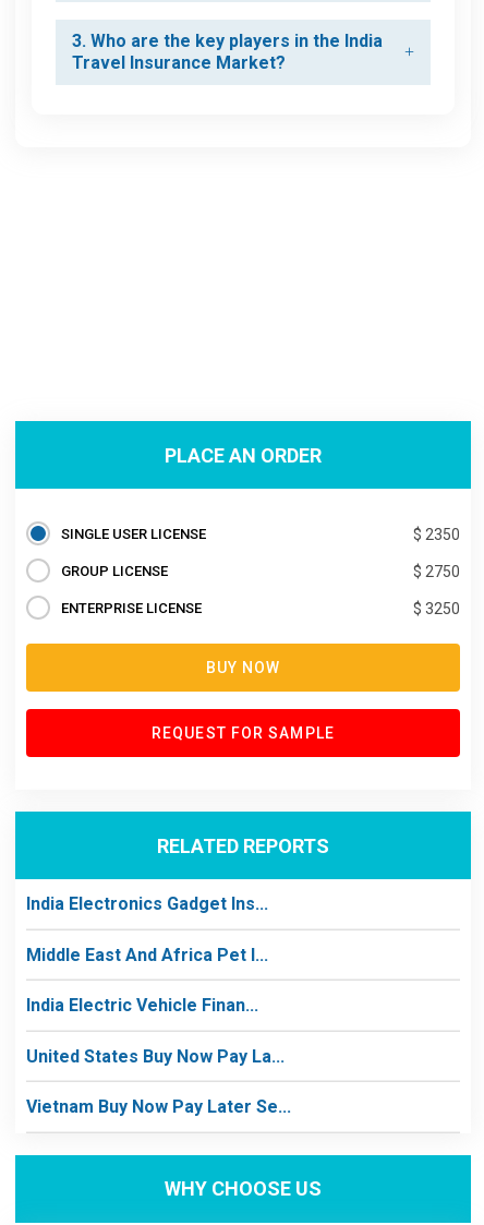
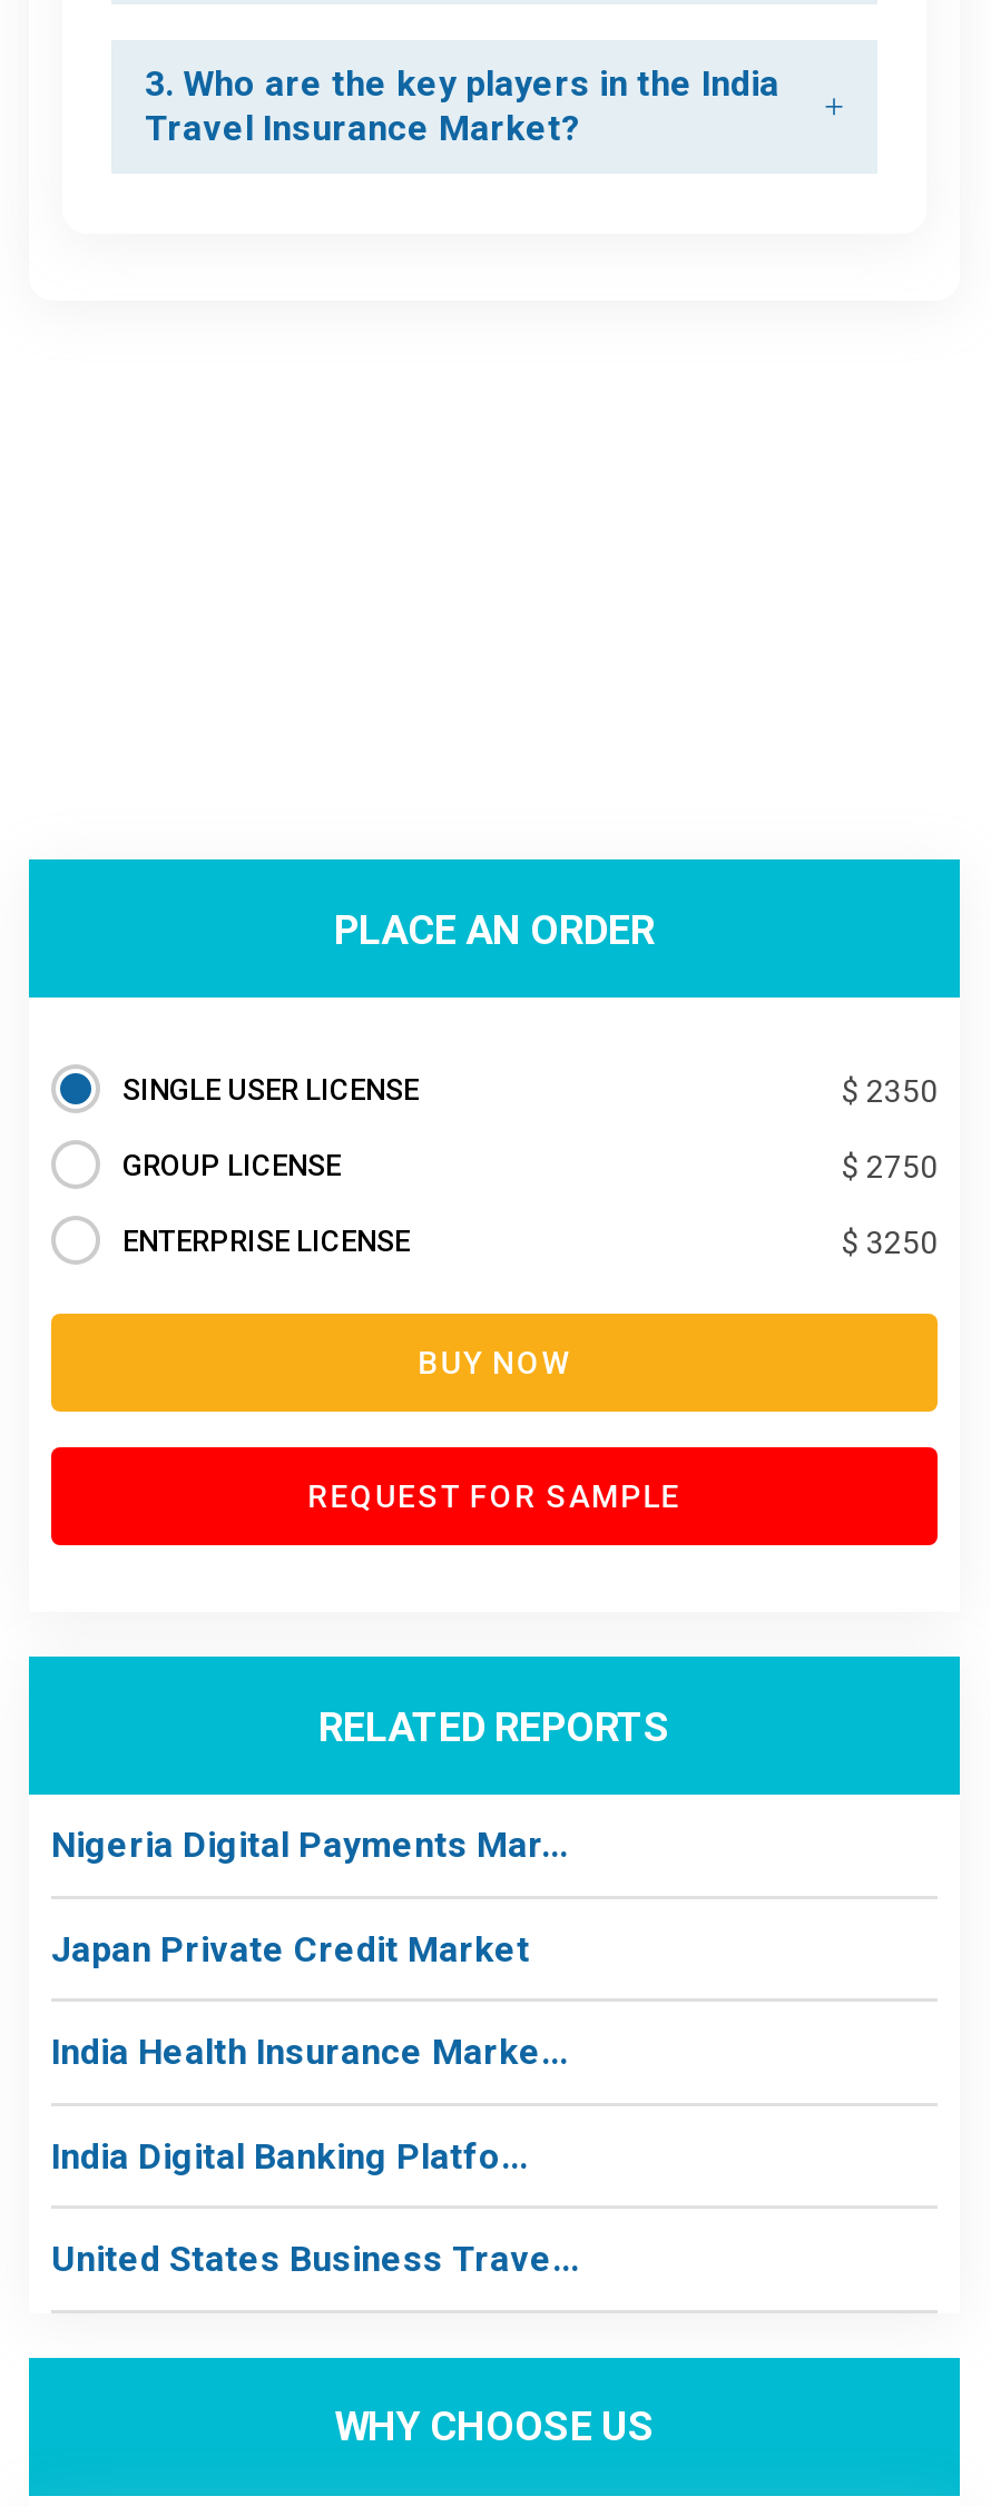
[26,894,268,914] India Electronics Gadget Ins... -> [51,1824,568,1866] Nigeria Digital Payments Mar...
[26,944,268,965] Middle East And Africa Pet I... -> [51,1928,530,1970] Japan Private Credit Market
[26,995,258,1016] India Electric Vehicle Finan... -> [51,2031,568,2073] India Health Insurance Marke...
[26,1046,285,1067] United States Buy Now Pay La... -> [51,2135,528,2177] India Digital Banking Platfo...
[26,1097,291,1117] Vietnam Buy Now Pay Later Se... -> [51,2238,579,2280] United States Business Trave...

